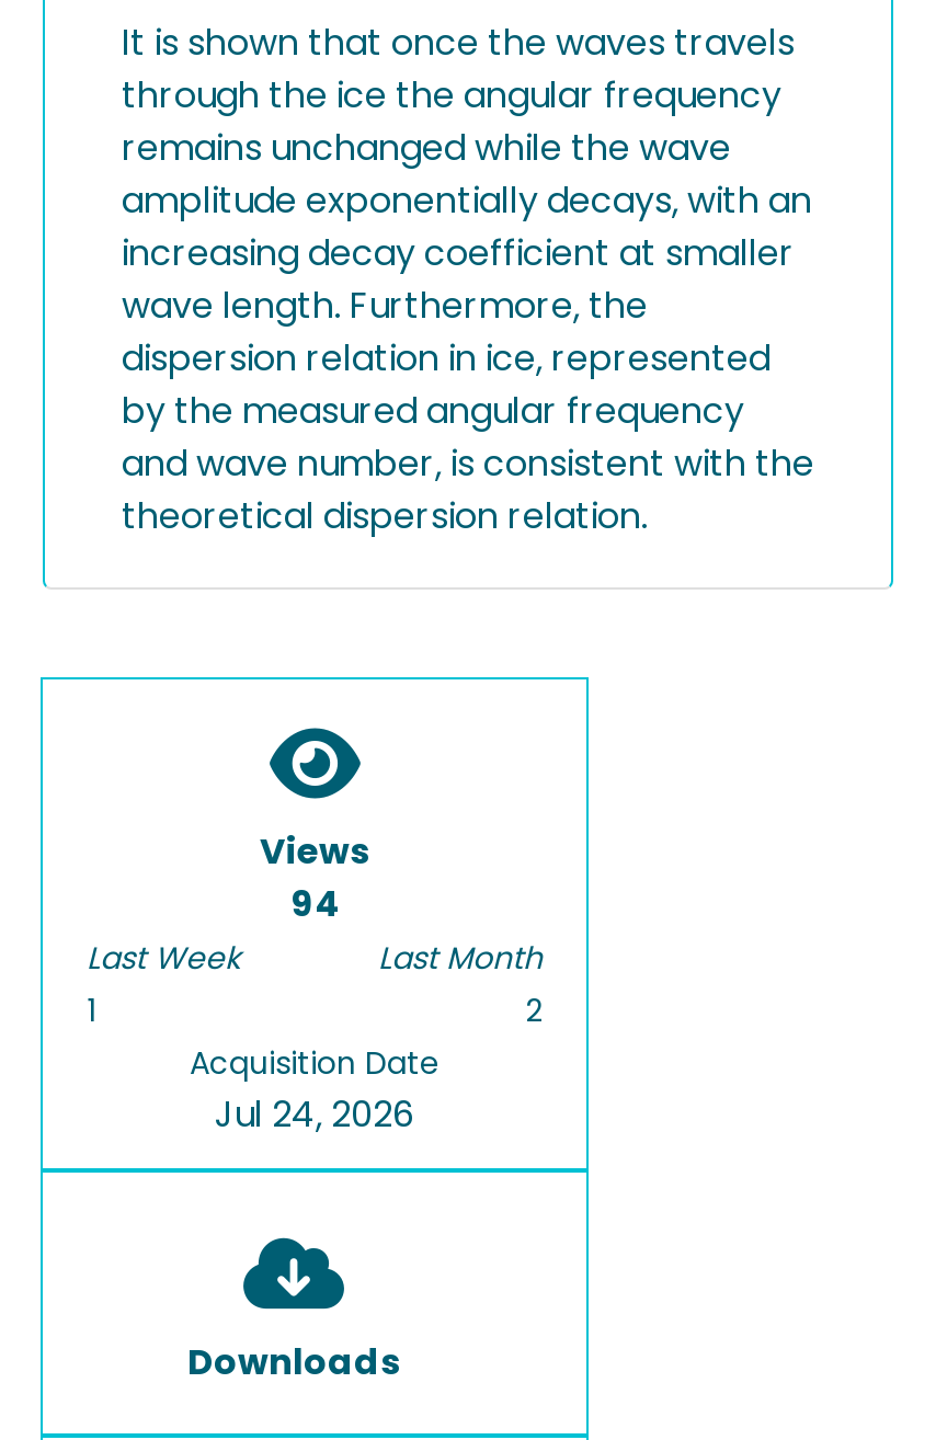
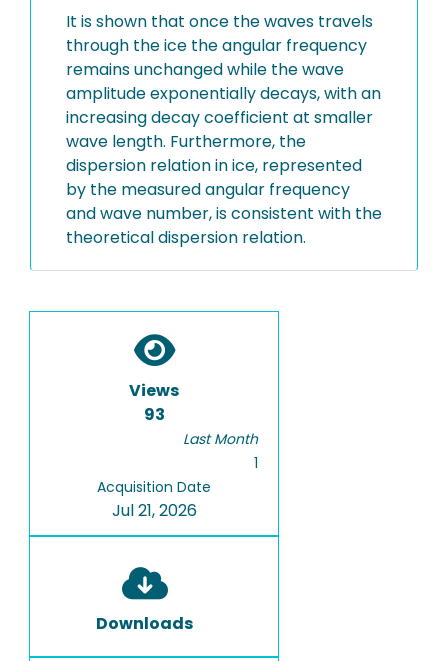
[87,879,339,1032] 94 | Last Week | 1 -> [143,403,164,426] 93
[525,988,543,1032] 2 -> [254,453,258,473] 1
[215,1089,414,1140] Jul 24, 2026 -> [111,499,196,522] Jul 21, 2026

